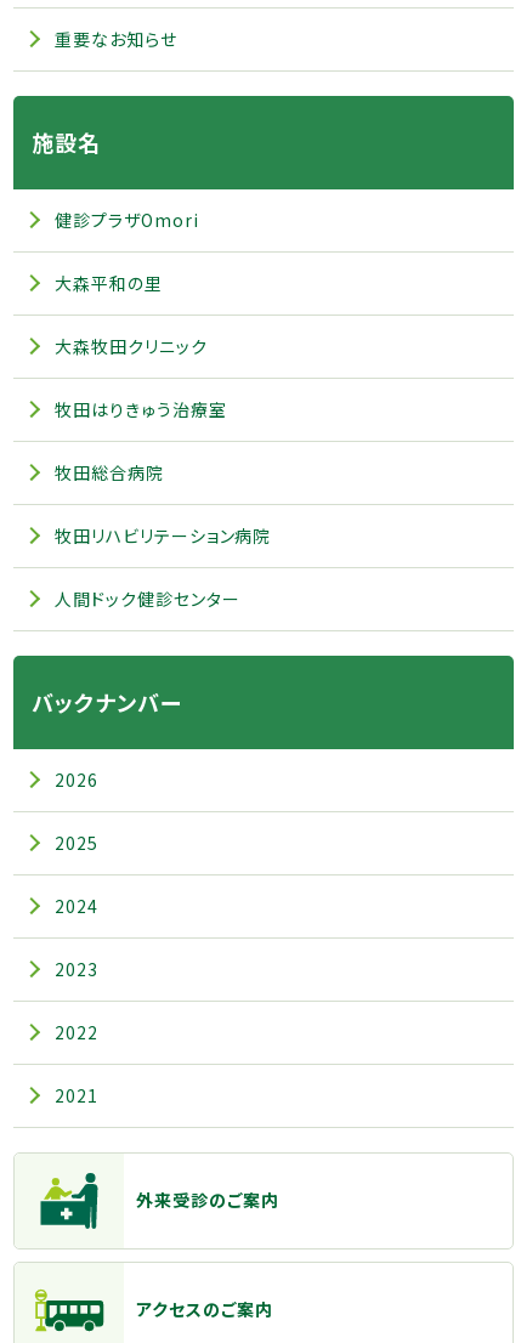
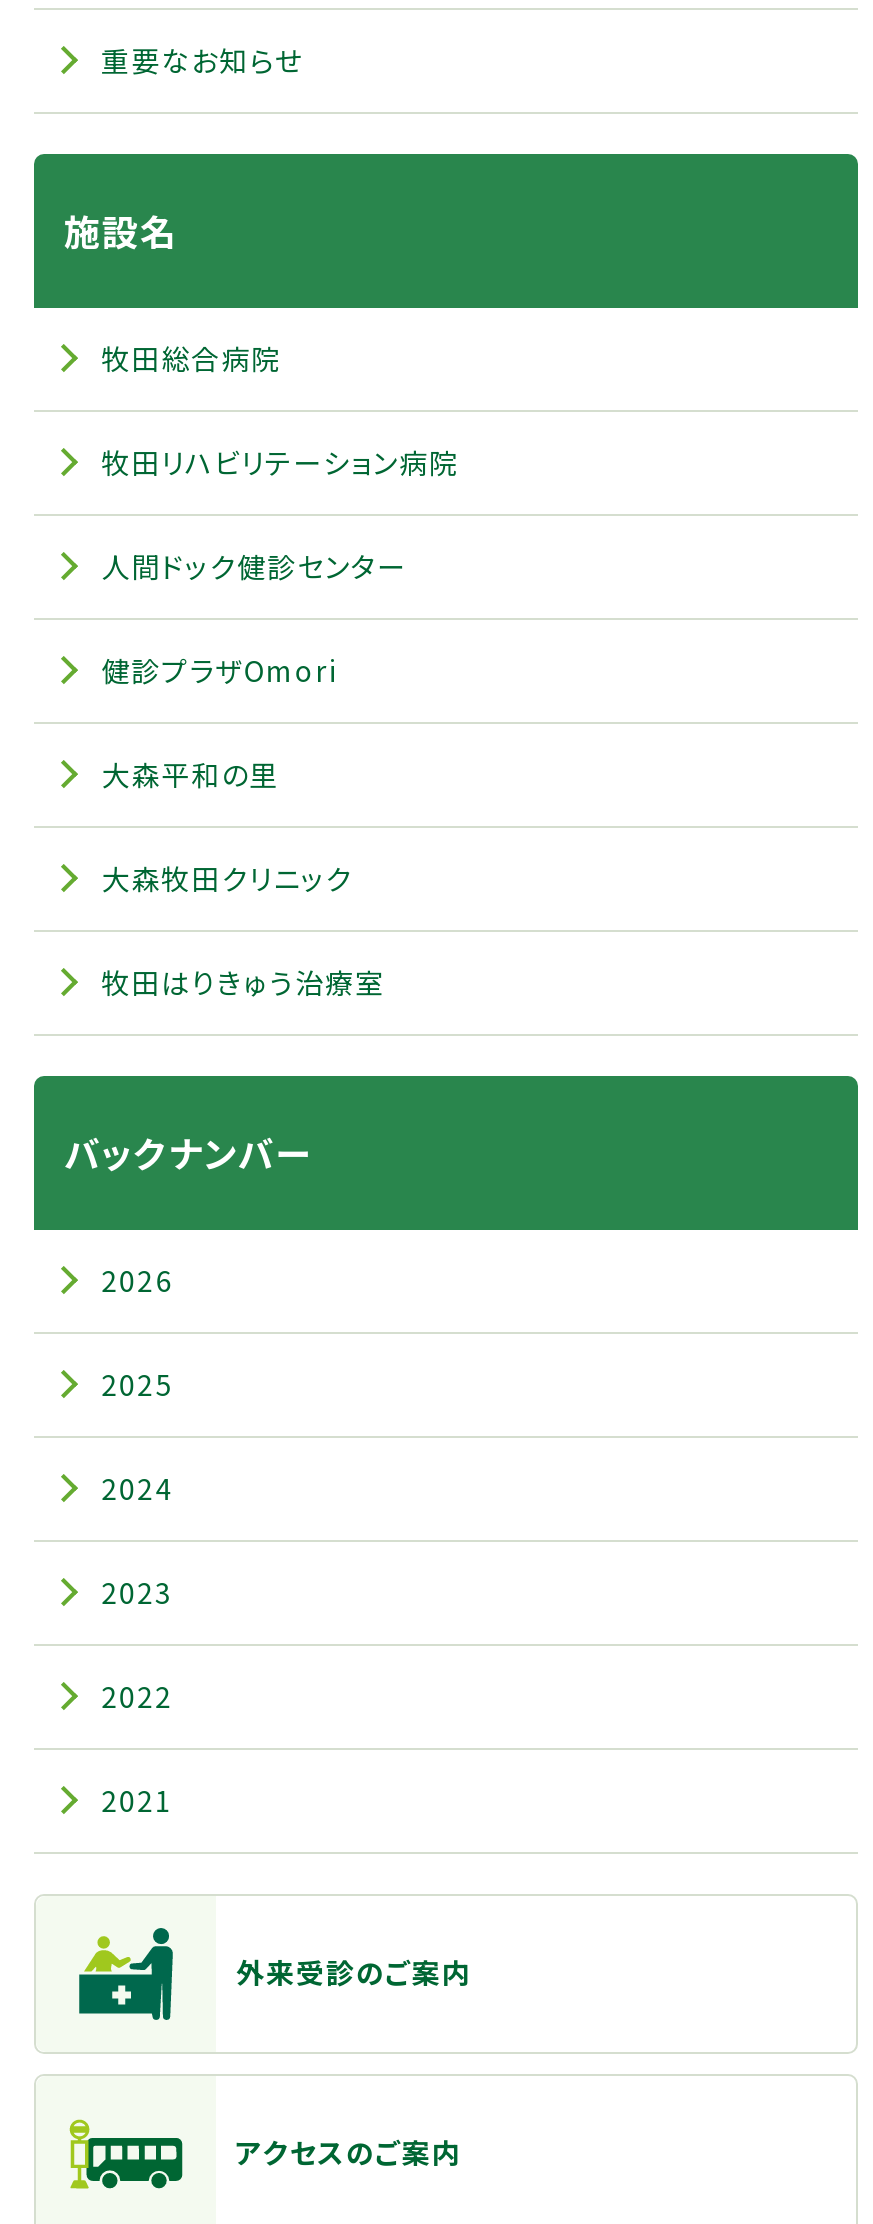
moved [54,207,226,421] -> [101,650,385,1002]: 健診プラザOmori | 大森平和の里 | 大森牧田クリニック | 牧田はりきゅう治療室
moved [54,460,271,611] -> [101,338,459,586]: 牧田総合病院 | 牧田リハビリテーション病院 | 人間ドック健診センター

